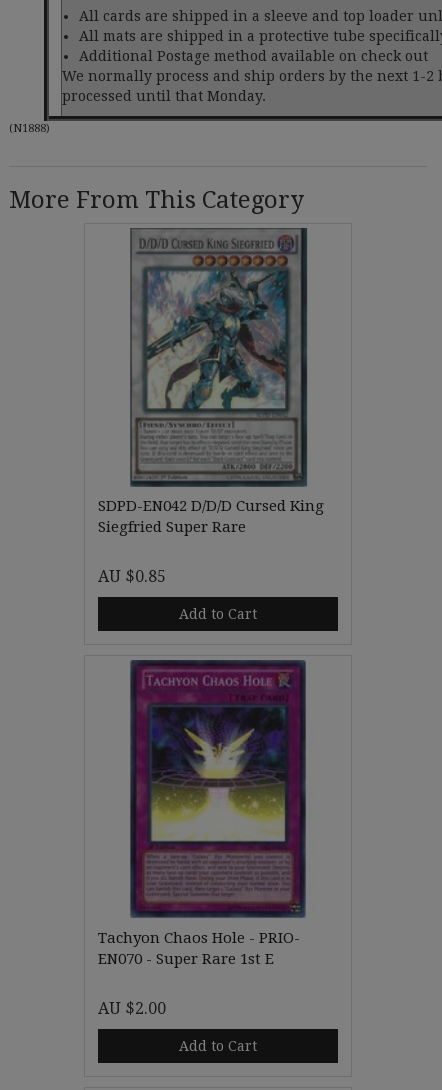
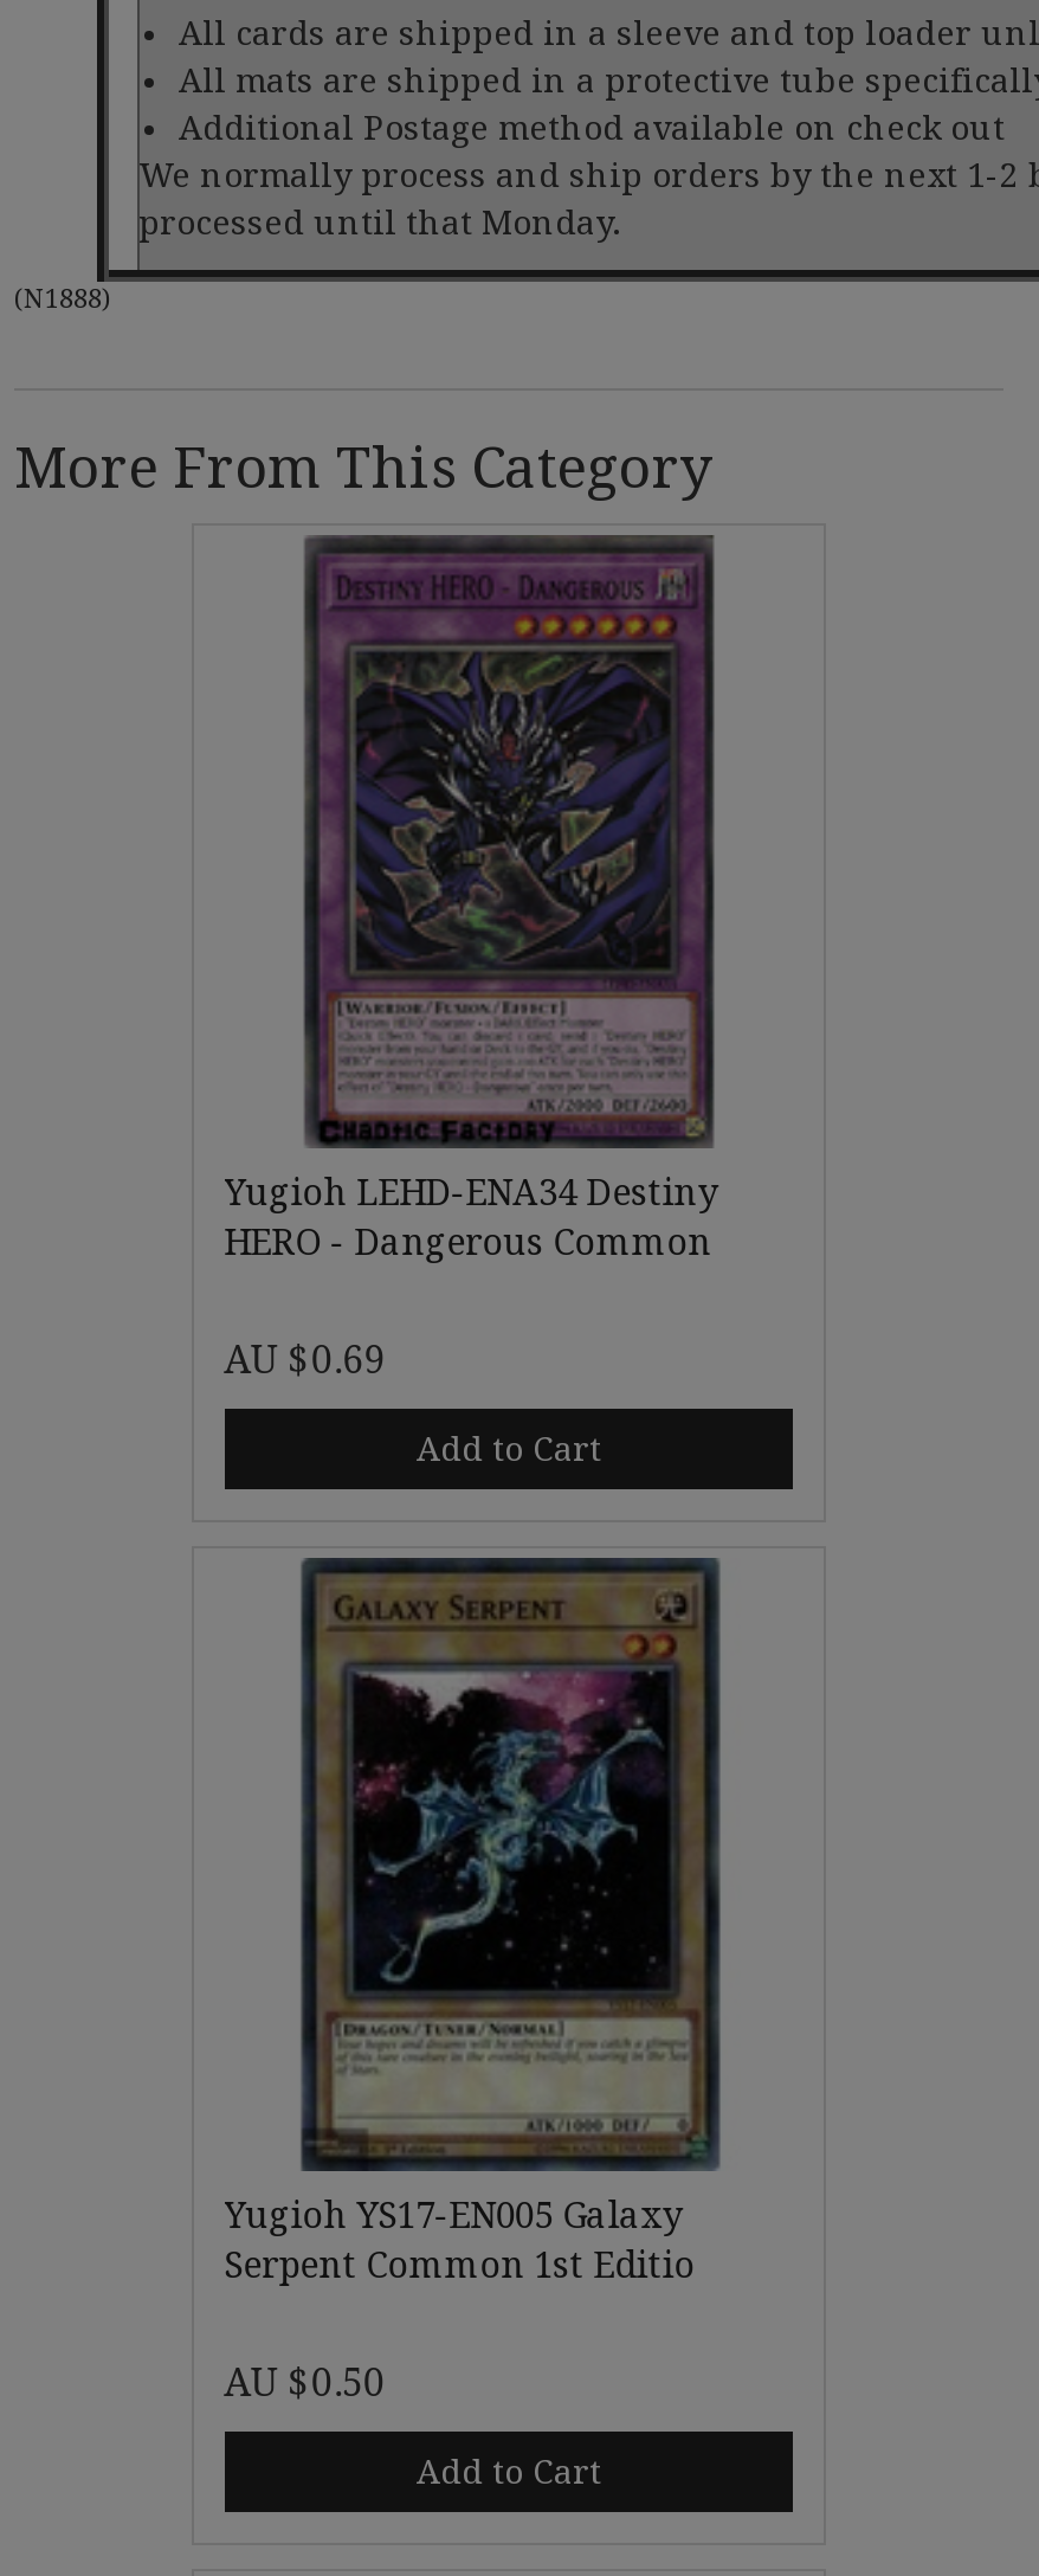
[98,228,324,536] [image] | SDPD-EN042 D/D/D Cursed King | Siegfried Super Rare -> [224,535,719,1264] [image] | Yugioh LEHD-ENA34 Destiny | HERO - Dangerous Common
[98,567,166,586] AU $0.85 -> [224,1337,385,1382] AU $0.69
[98,660,306,968] [image] | Tachyon Chaos Hole - PRIO- | EN070 - Super Rare 1st E -> [224,1558,719,2286] [image] | Yugioh YS17-EN005 Galaxy | Serpent Common 1st Editio
[98,999,166,1018] AU $2.00 -> [224,2360,385,2405] AU $0.50

